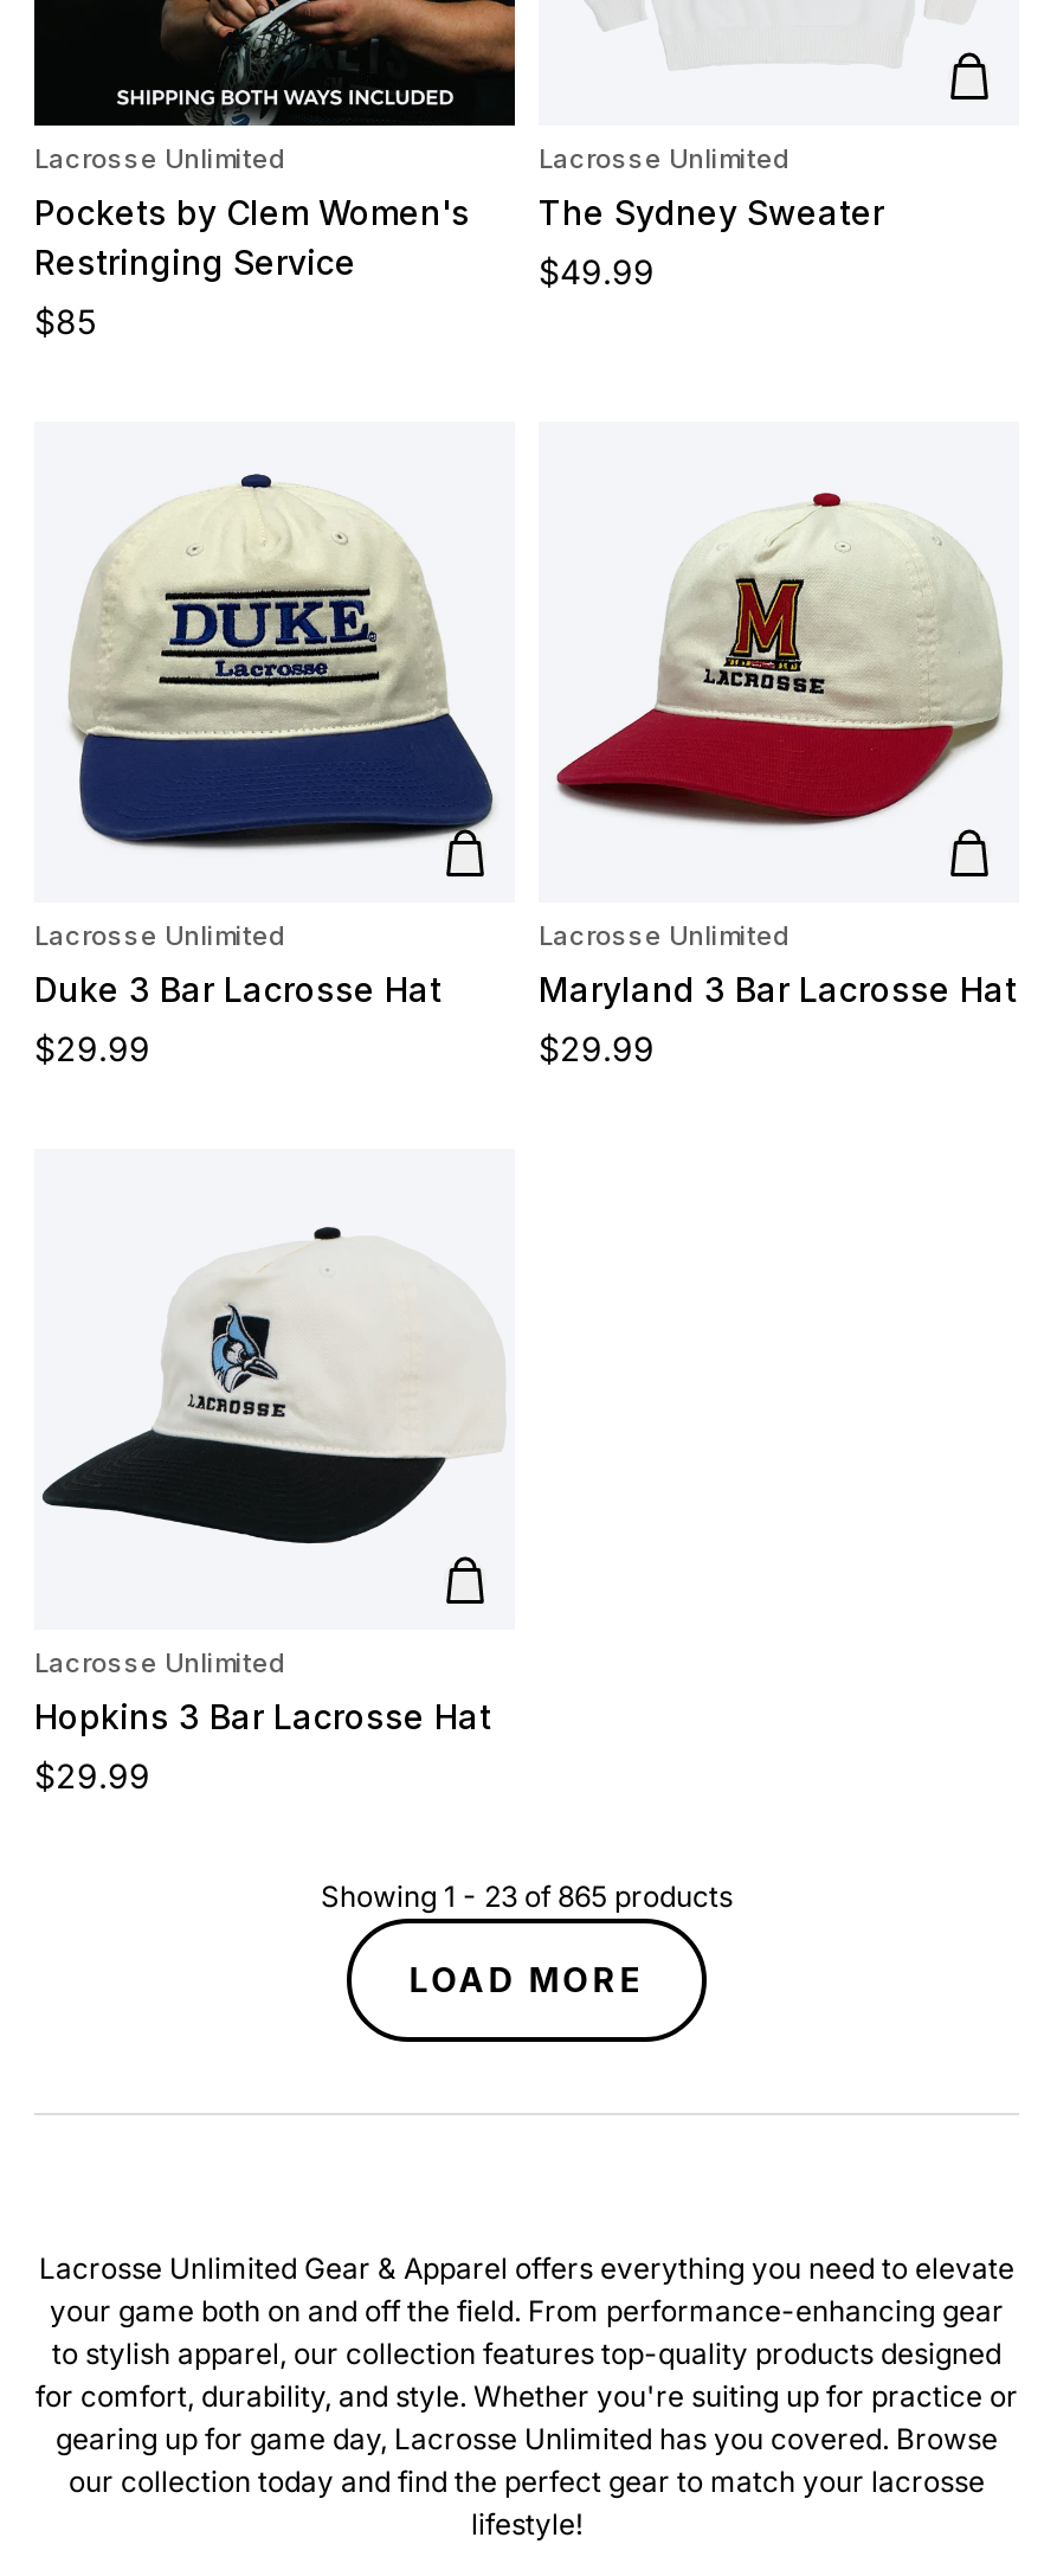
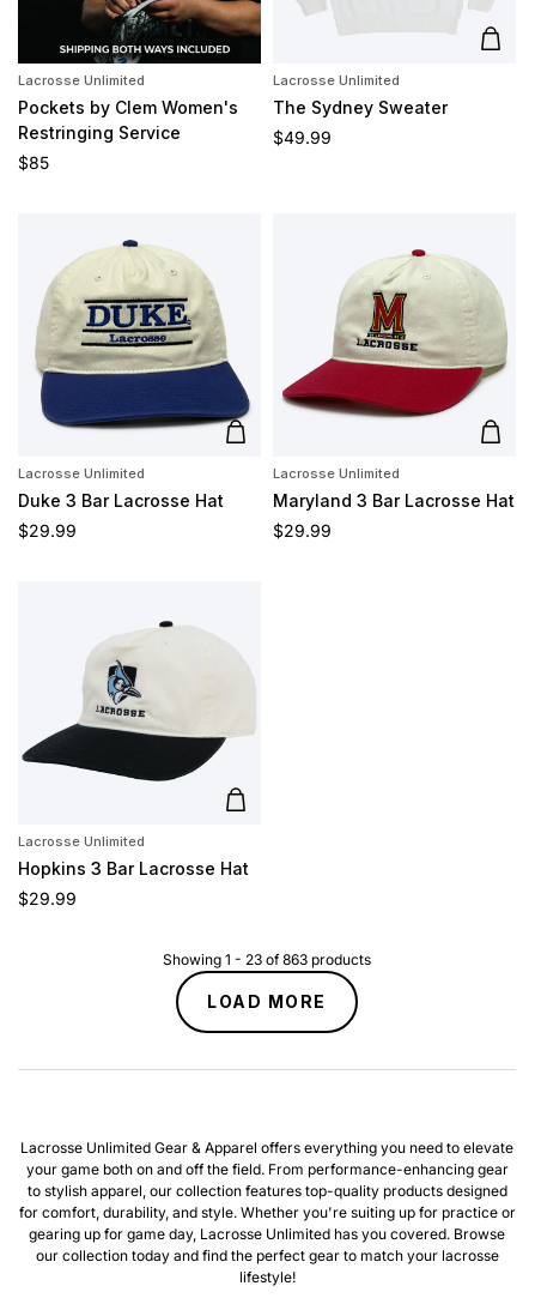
[321,1878,733,1914] Showing 1 - 23 of 865 products -> [163,950,371,968] Showing 1 - 23 of 863 products

